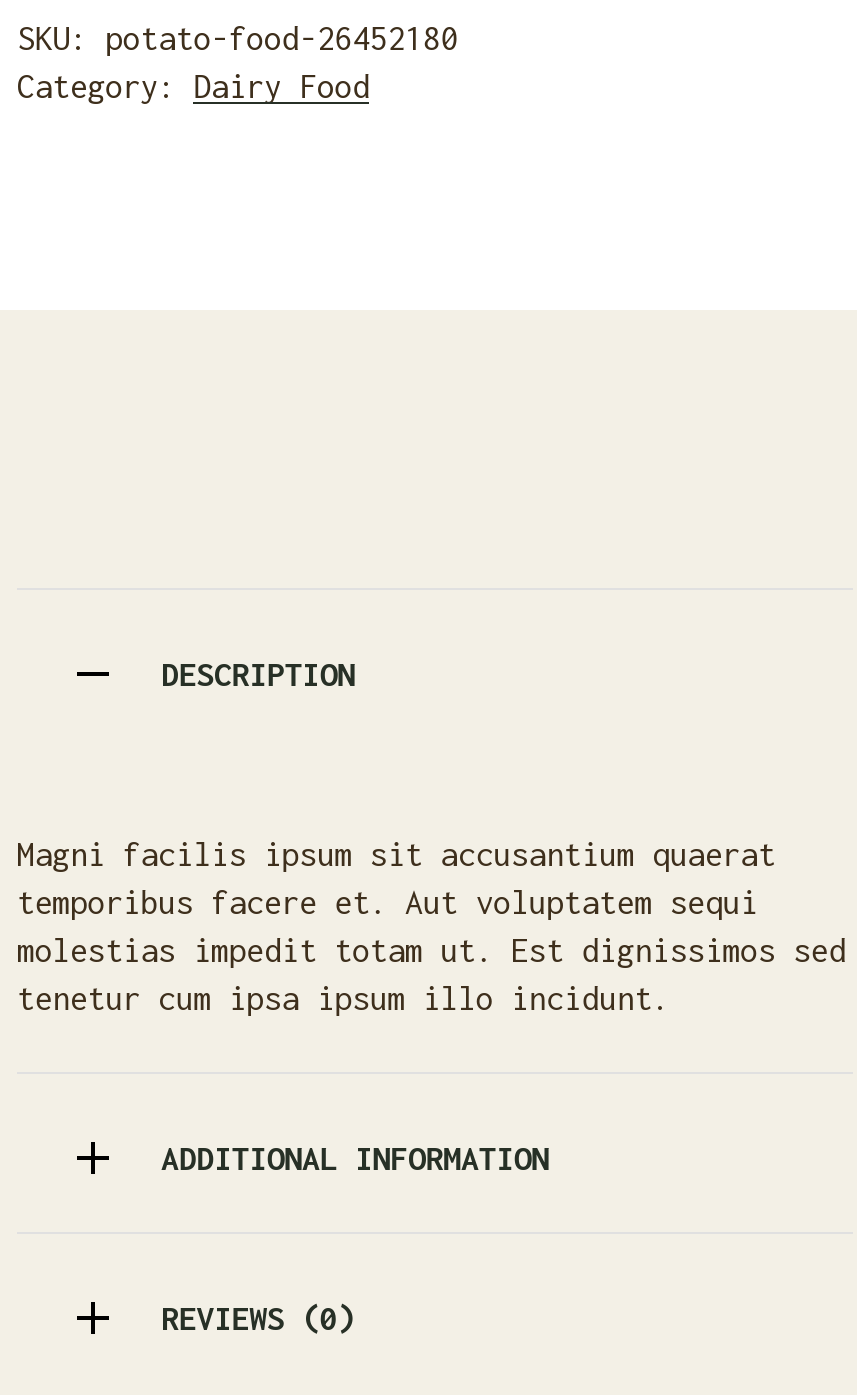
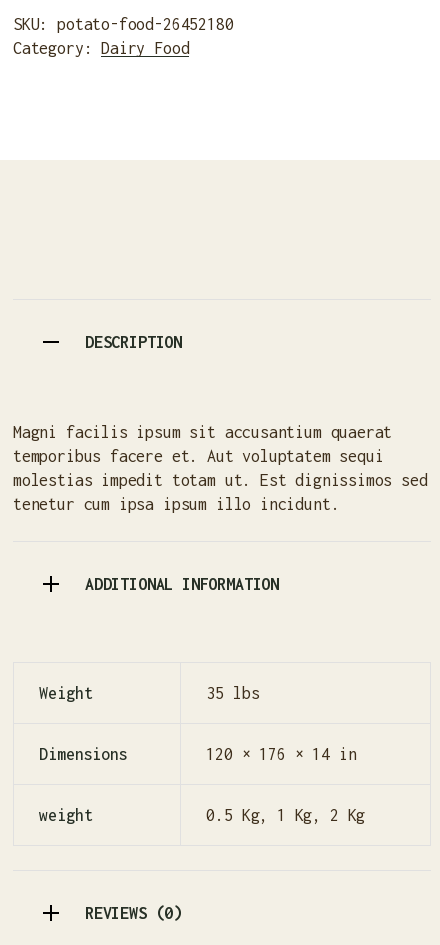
none -> [39,684,365,824] Weight | 35 lbs | Dimensions | 120 × 176 × 14 in | weight | 0.5 Kg, 1 Kg, 2 Kg

